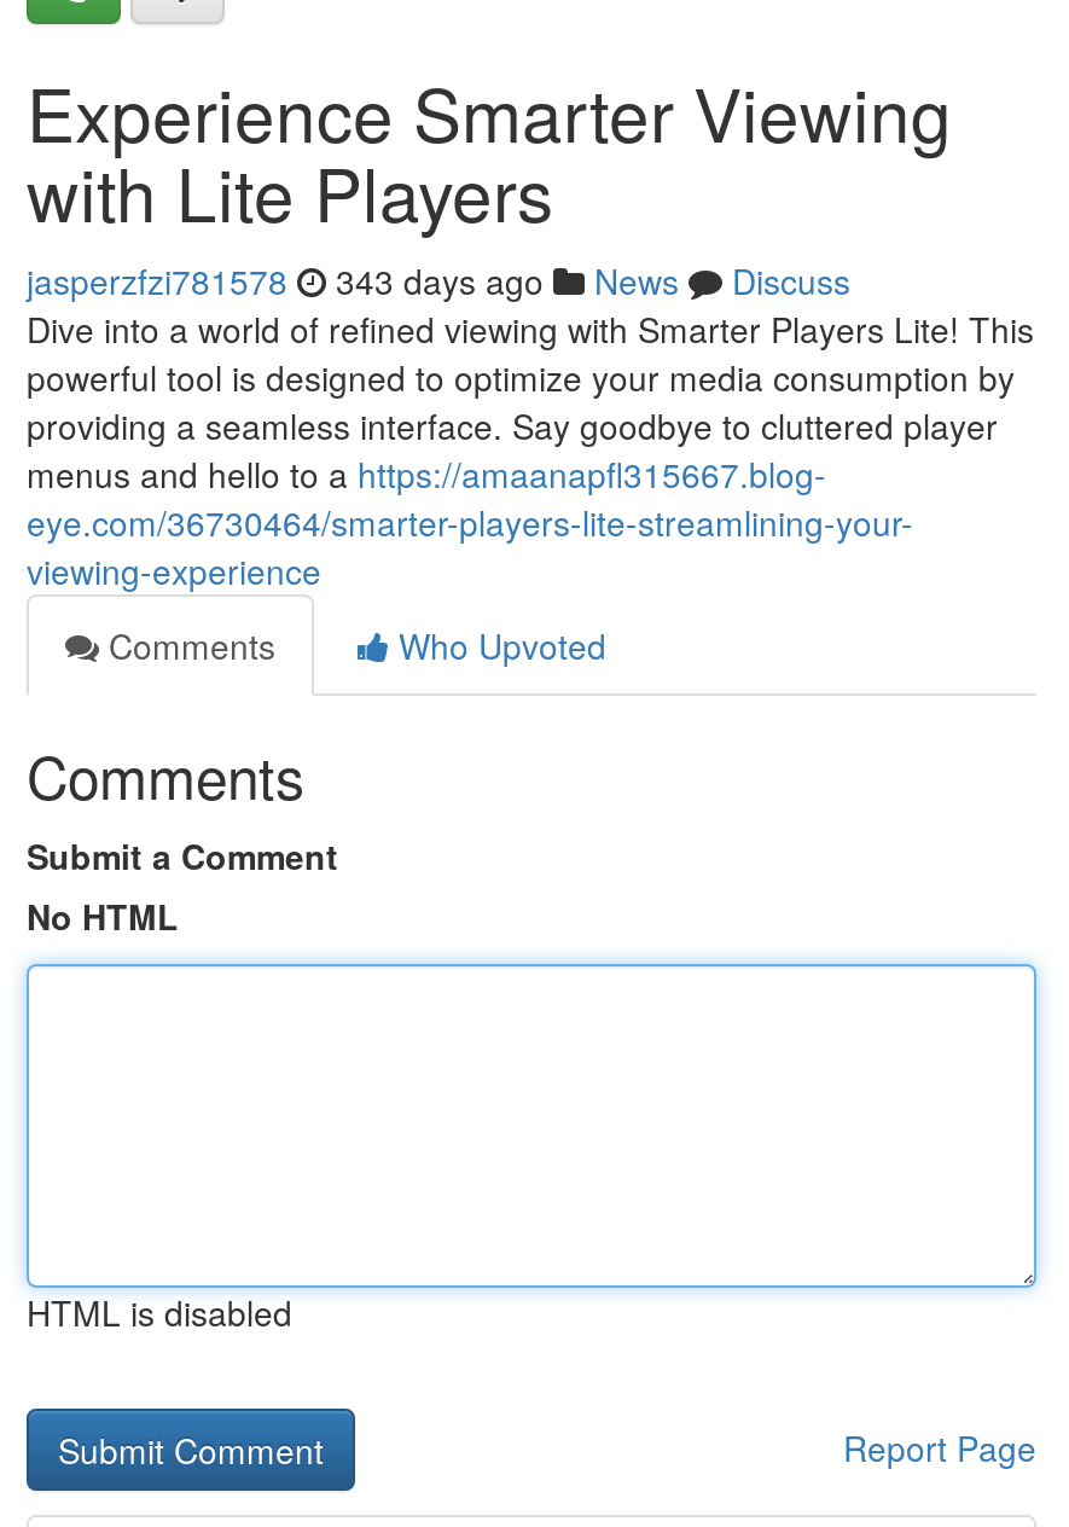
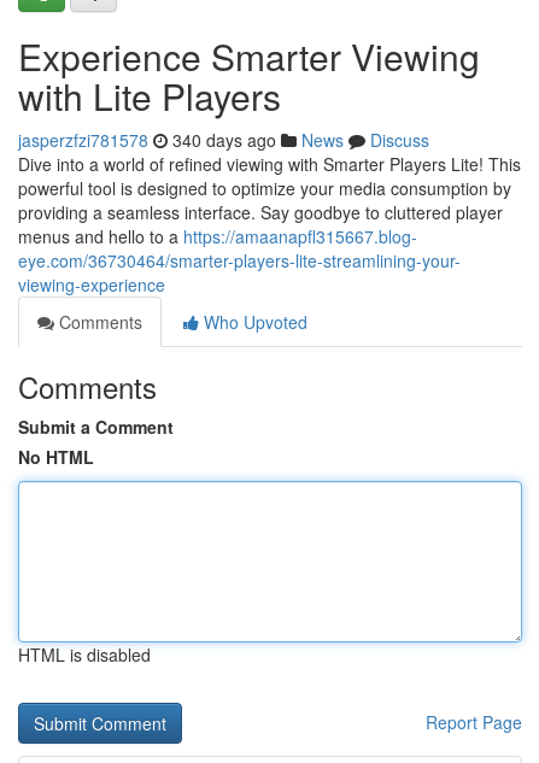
[27,256,850,304] jasperzfzi781578 343 days ago News Discuss -> [18,128,429,152] jasperzfzi781578 340 days ago News Discuss

